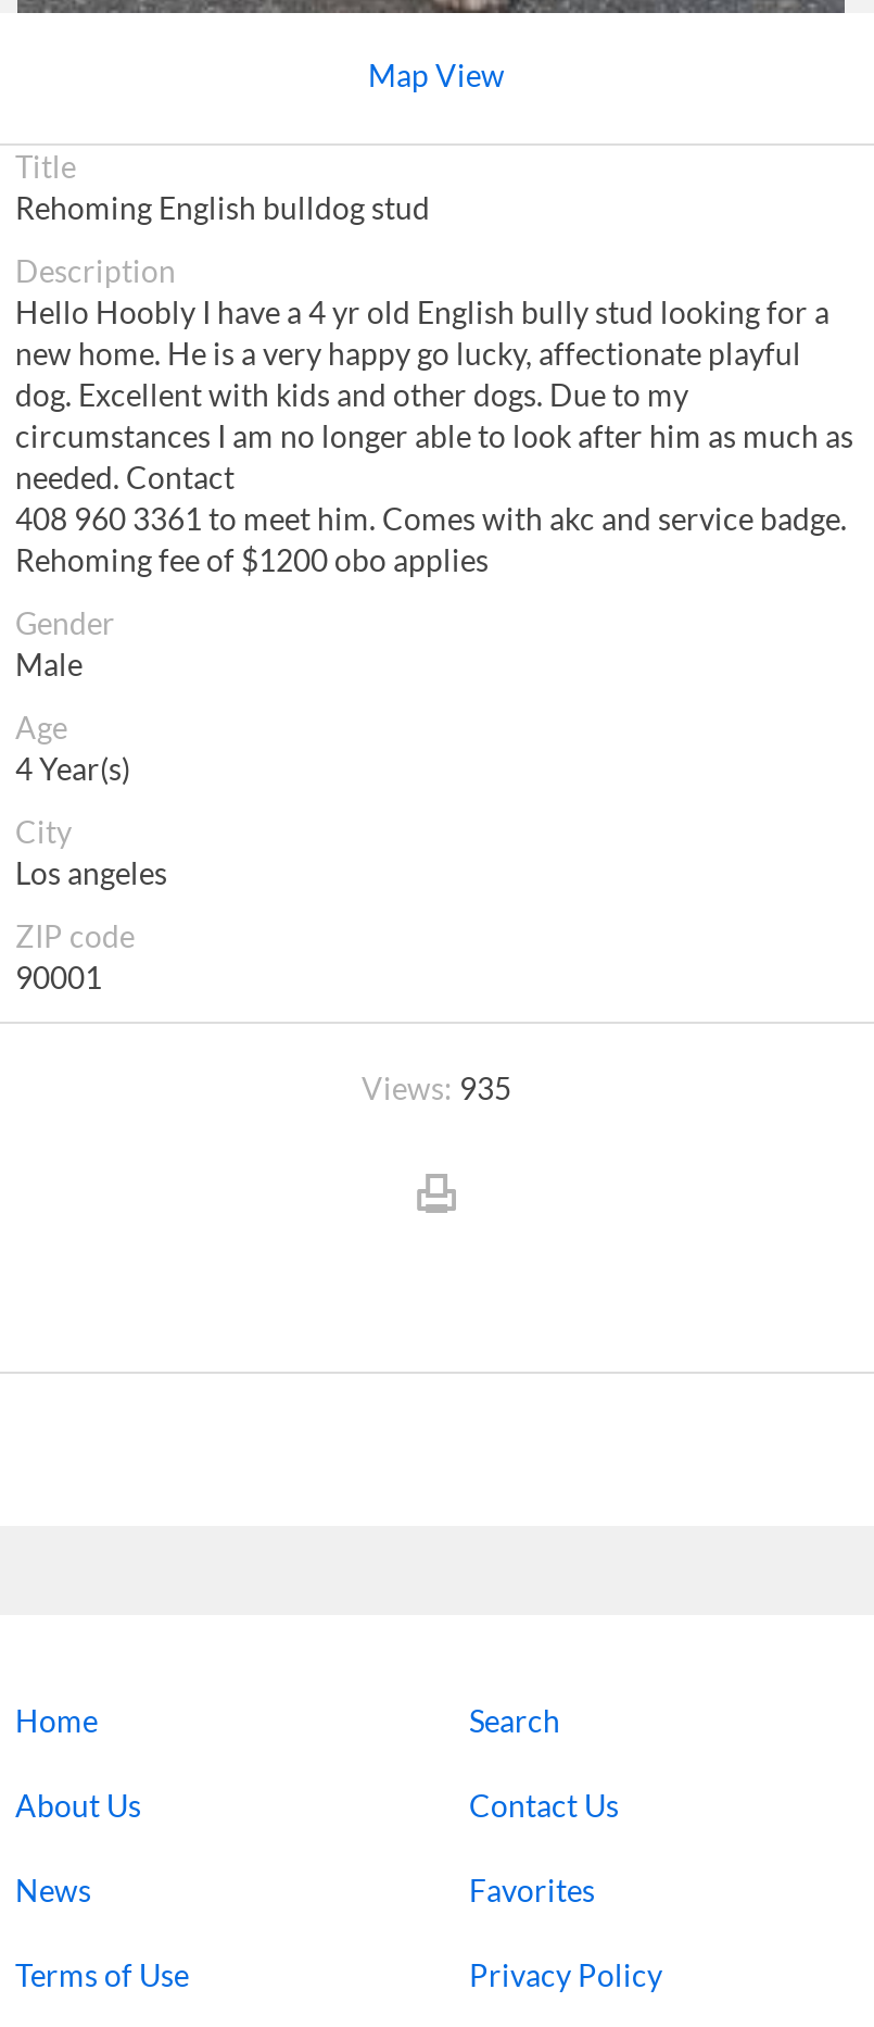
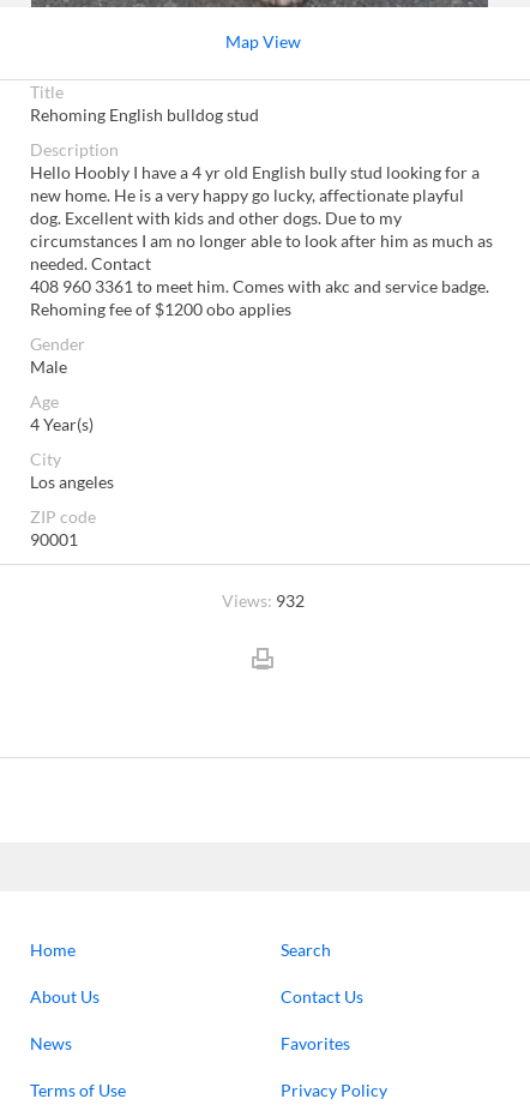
[362,1069,511,1106] Views: 935 -> [221,590,304,611] Views: 932

